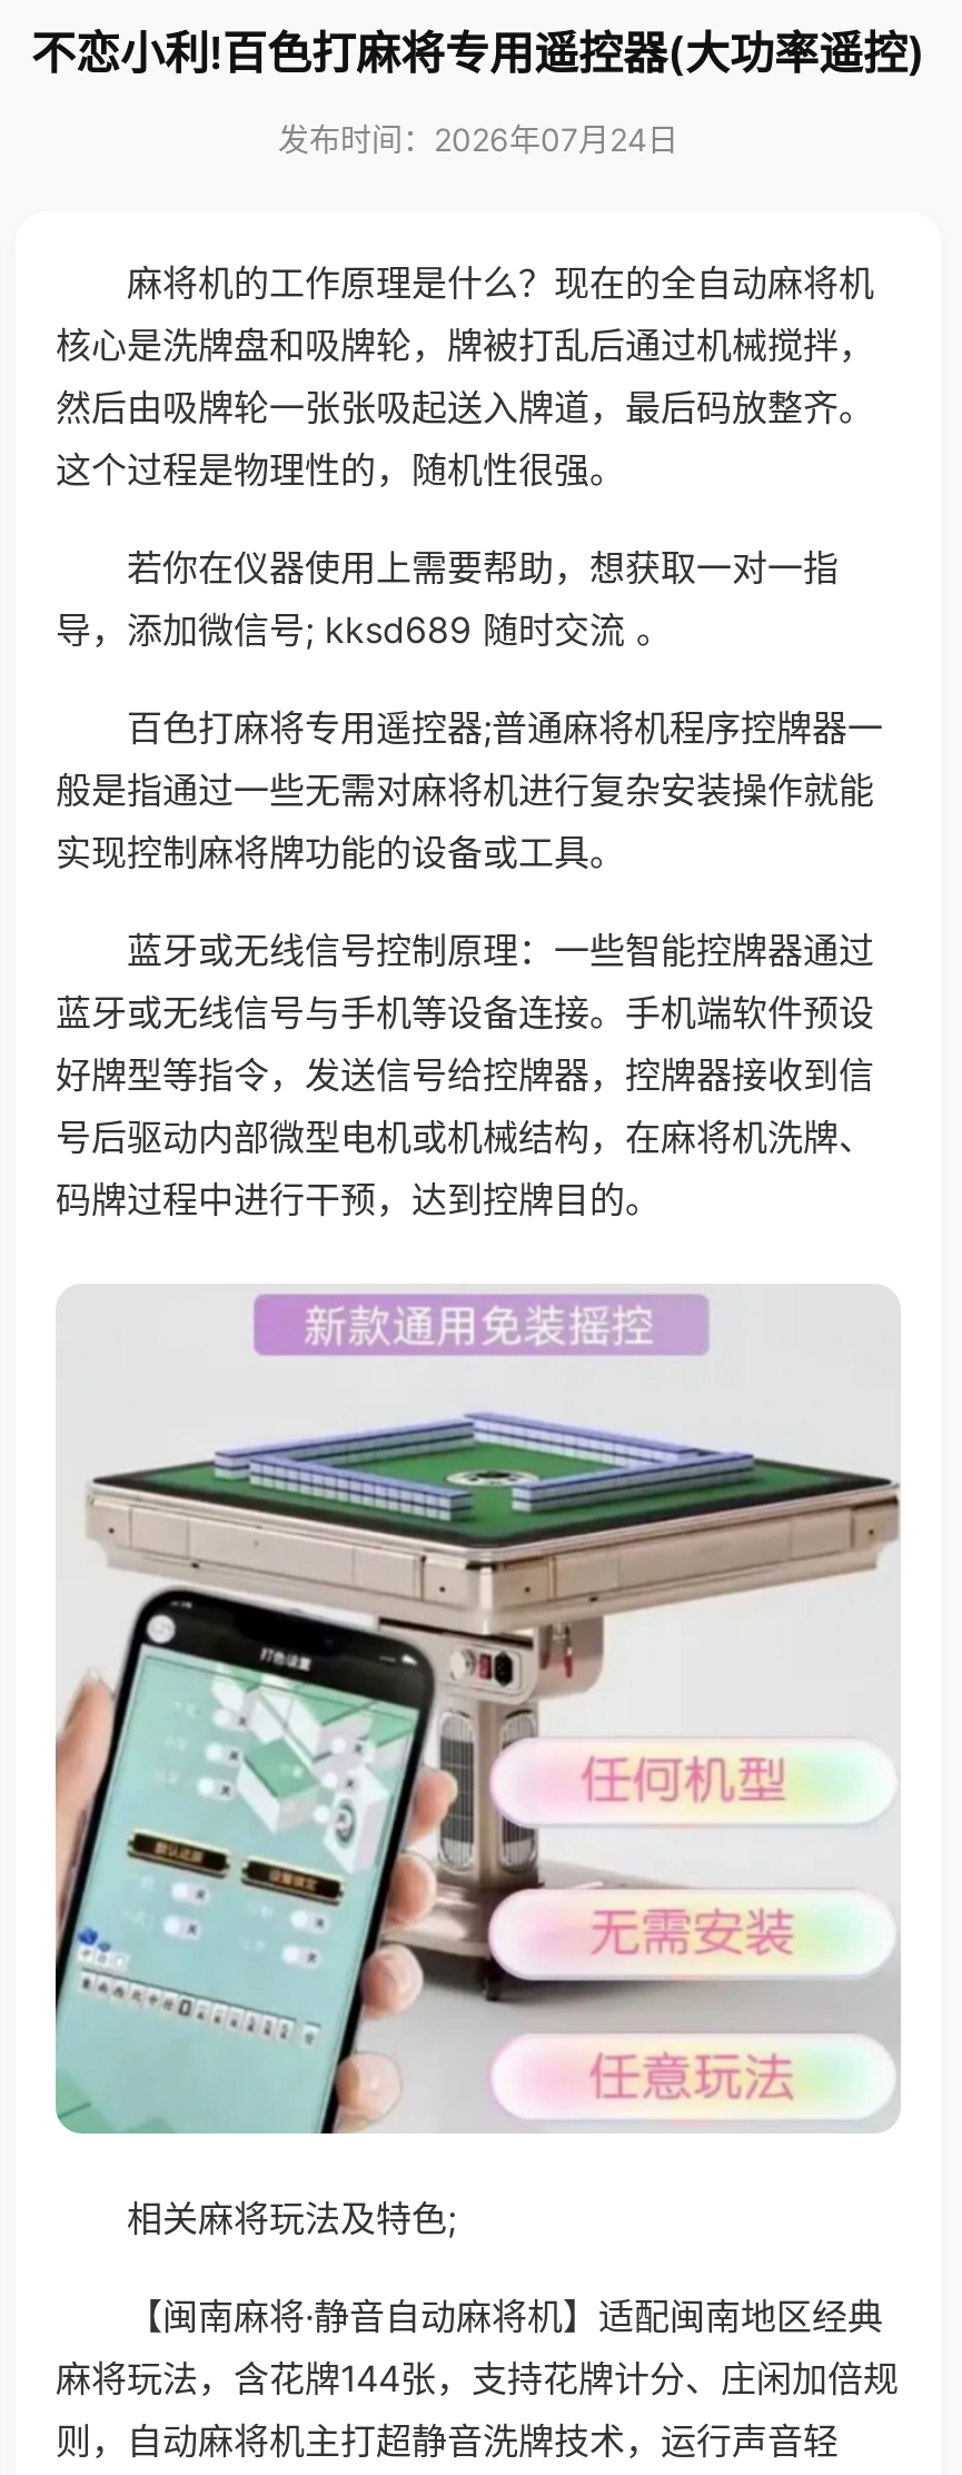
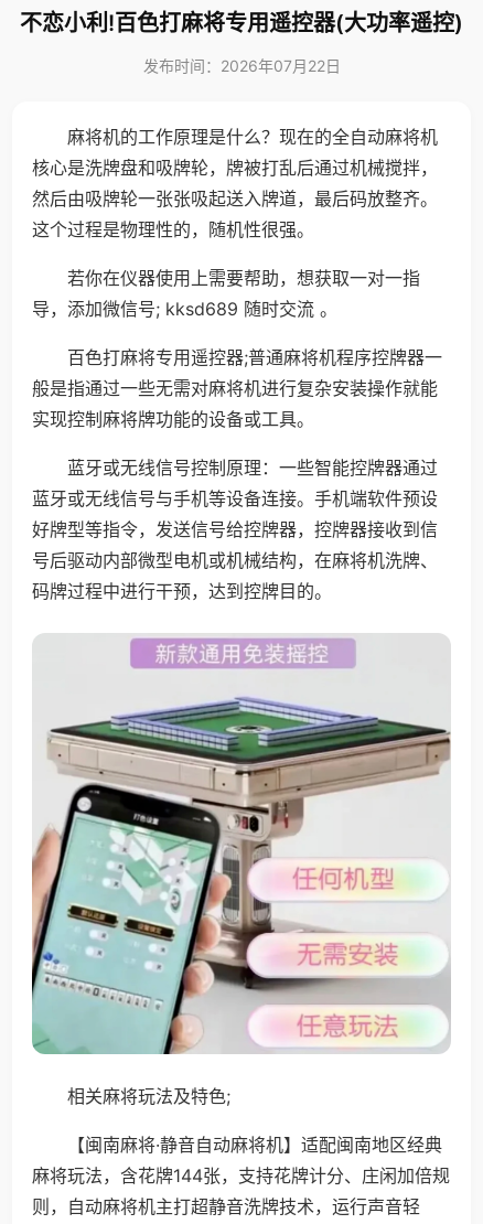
[278,120,678,158] 发布时间：2026年07月24日 -> [143,56,340,75] 发布时间：2026年07月22日

